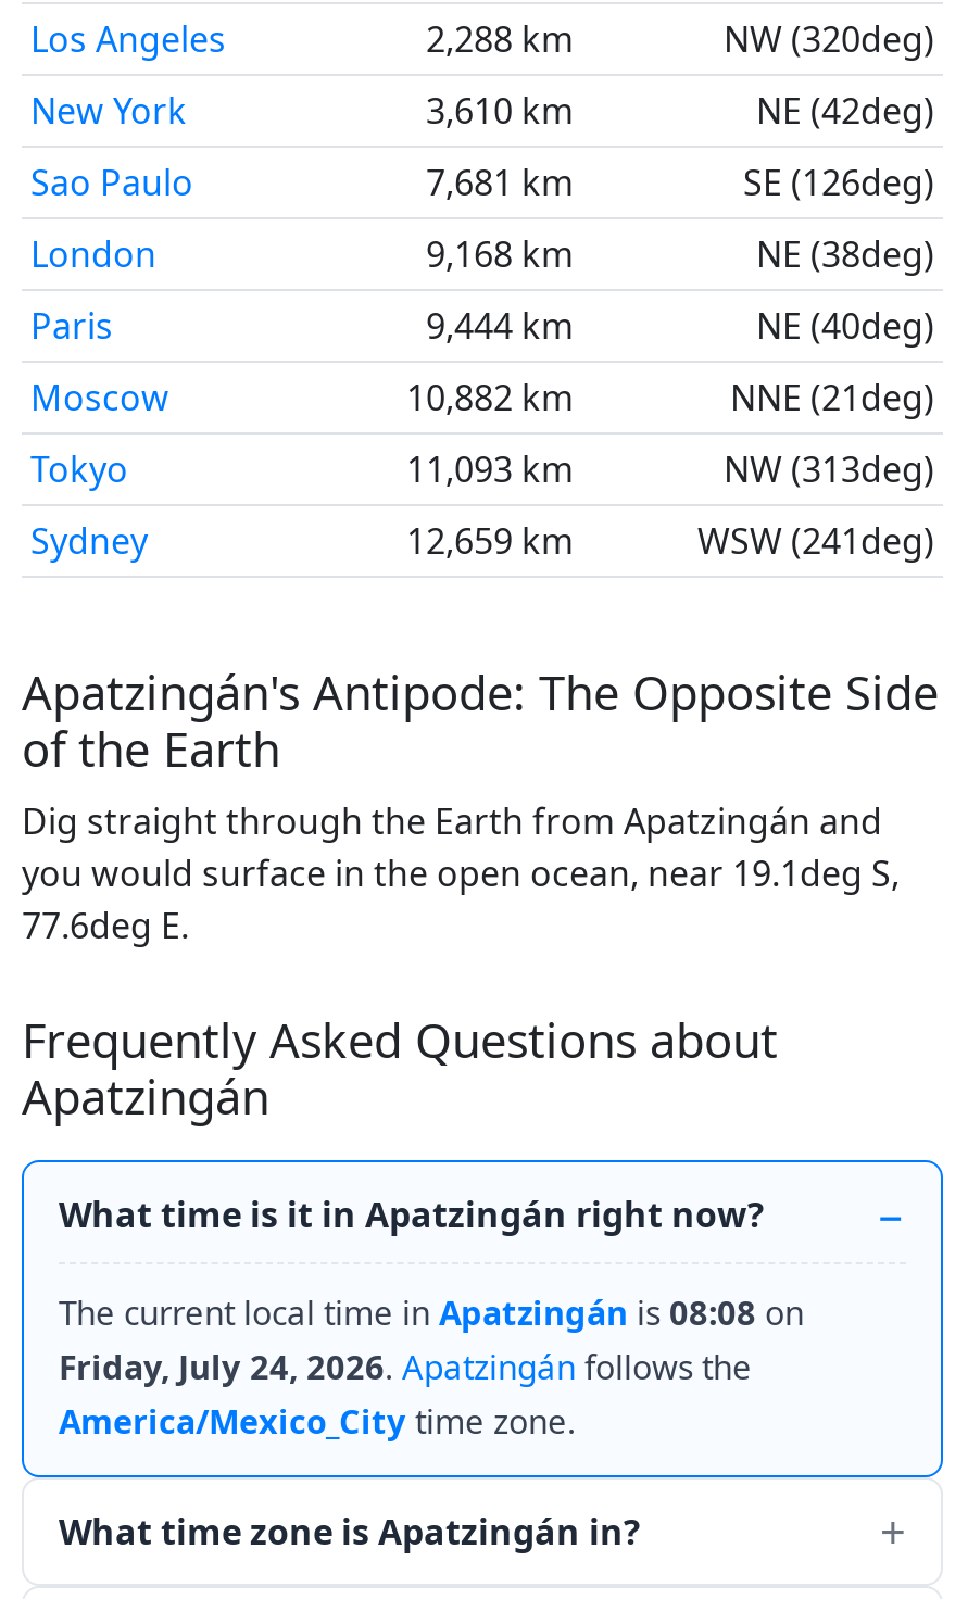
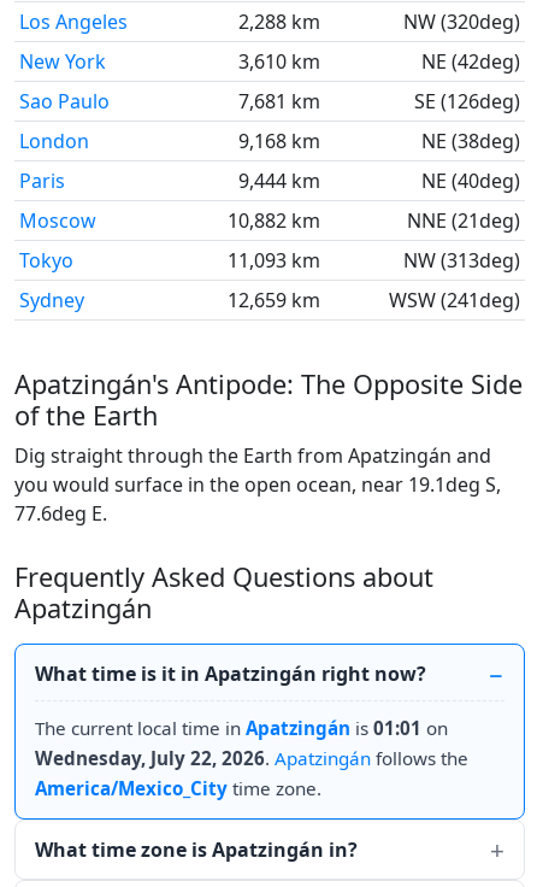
[59,1290,804,1333] The current local time in Apatzingán is 08:08 on -> [35,715,448,739] The current local time in Apatzingán is 01:01 on
[59,1344,752,1387] Friday, July 24, 2026. Apatzingán follows the -> [35,746,468,770] Wednesday, July 22, 2026. Apatzingán follows the

